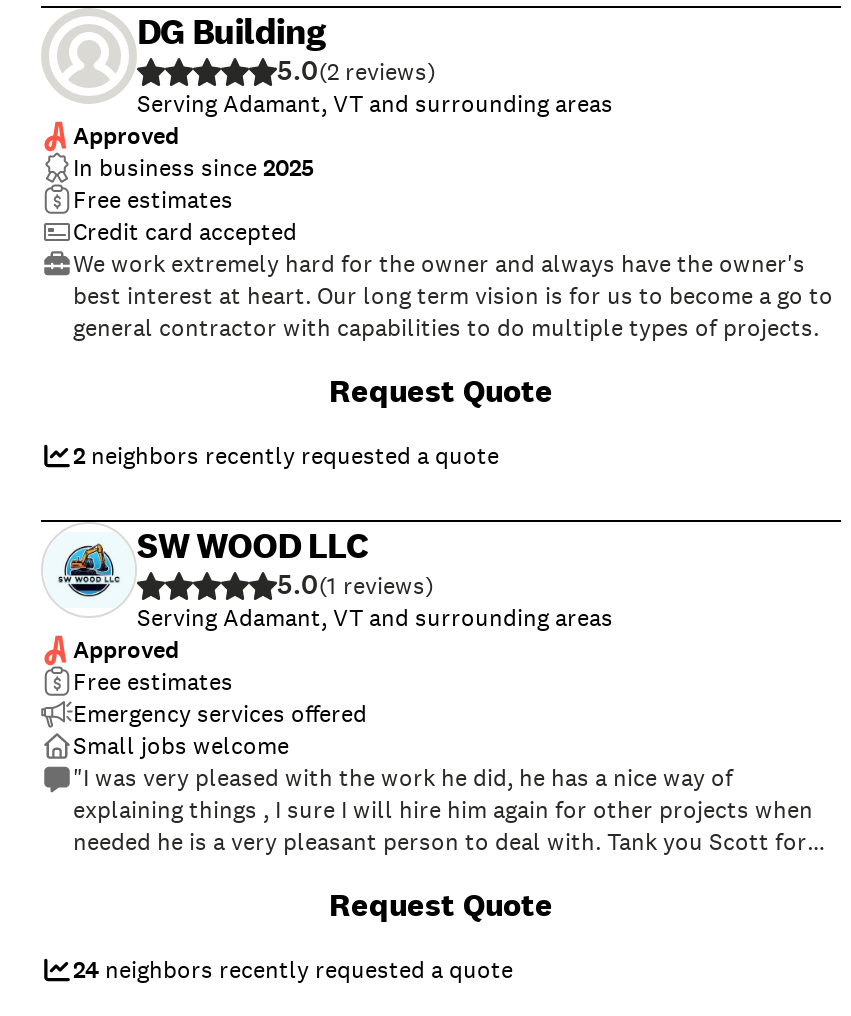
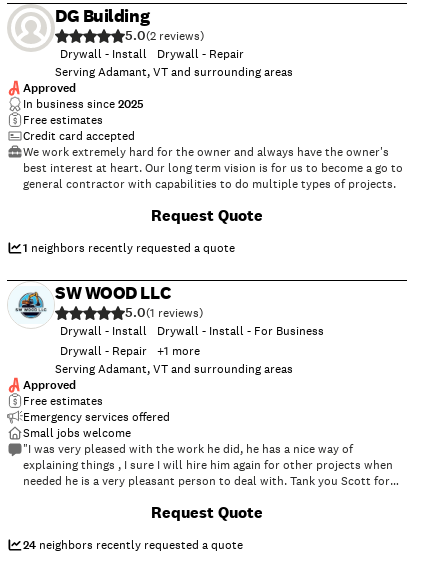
none -> [60,46,244,62] Drywall - Install | Drywall - Repair
[73,440,499,472] 2 neighbors recently requested a quote -> [23,240,235,256] 1 neighbors recently requested a quote
none -> [60,323,324,359] Drywall - Install | Drywall - Install - For Business | Drywall - Repair | + 1 more

